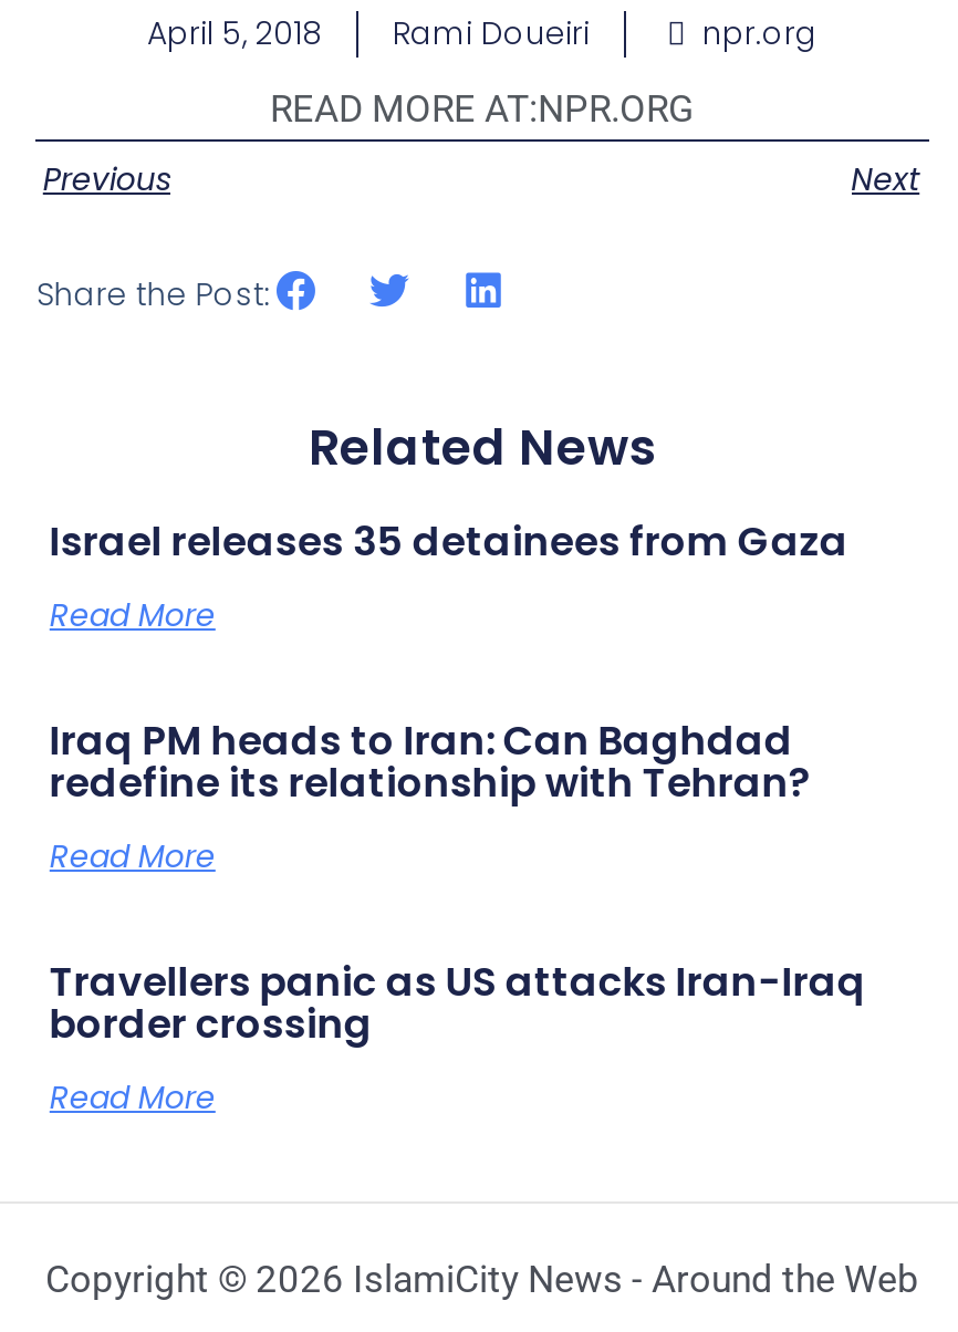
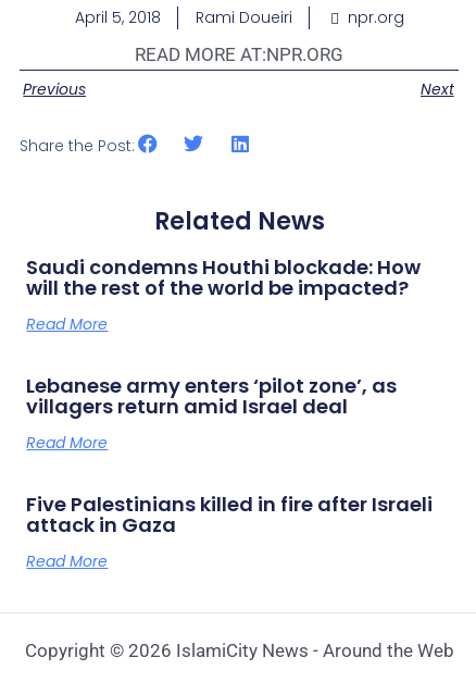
[50,512,848,567] Israel releases 35 detainees from Gaza -> [27,253,421,301] Saudi condemns Houthi blockade: How | will the rest of the world be impacted?
[50,711,811,808] Iraq PM heads to Iran: Can Baghdad | redefine its relationship with Tehran? -> [27,372,397,420] Lebanese army enters ‘pilot zone’, as | villagers return amid Israel deal
[50,952,866,1050] Travellers panic as US attacks Iran-Iraq | border crossing -> [27,490,433,538] Five Palestinians killed in fire after Israeli | attack in Gaza

